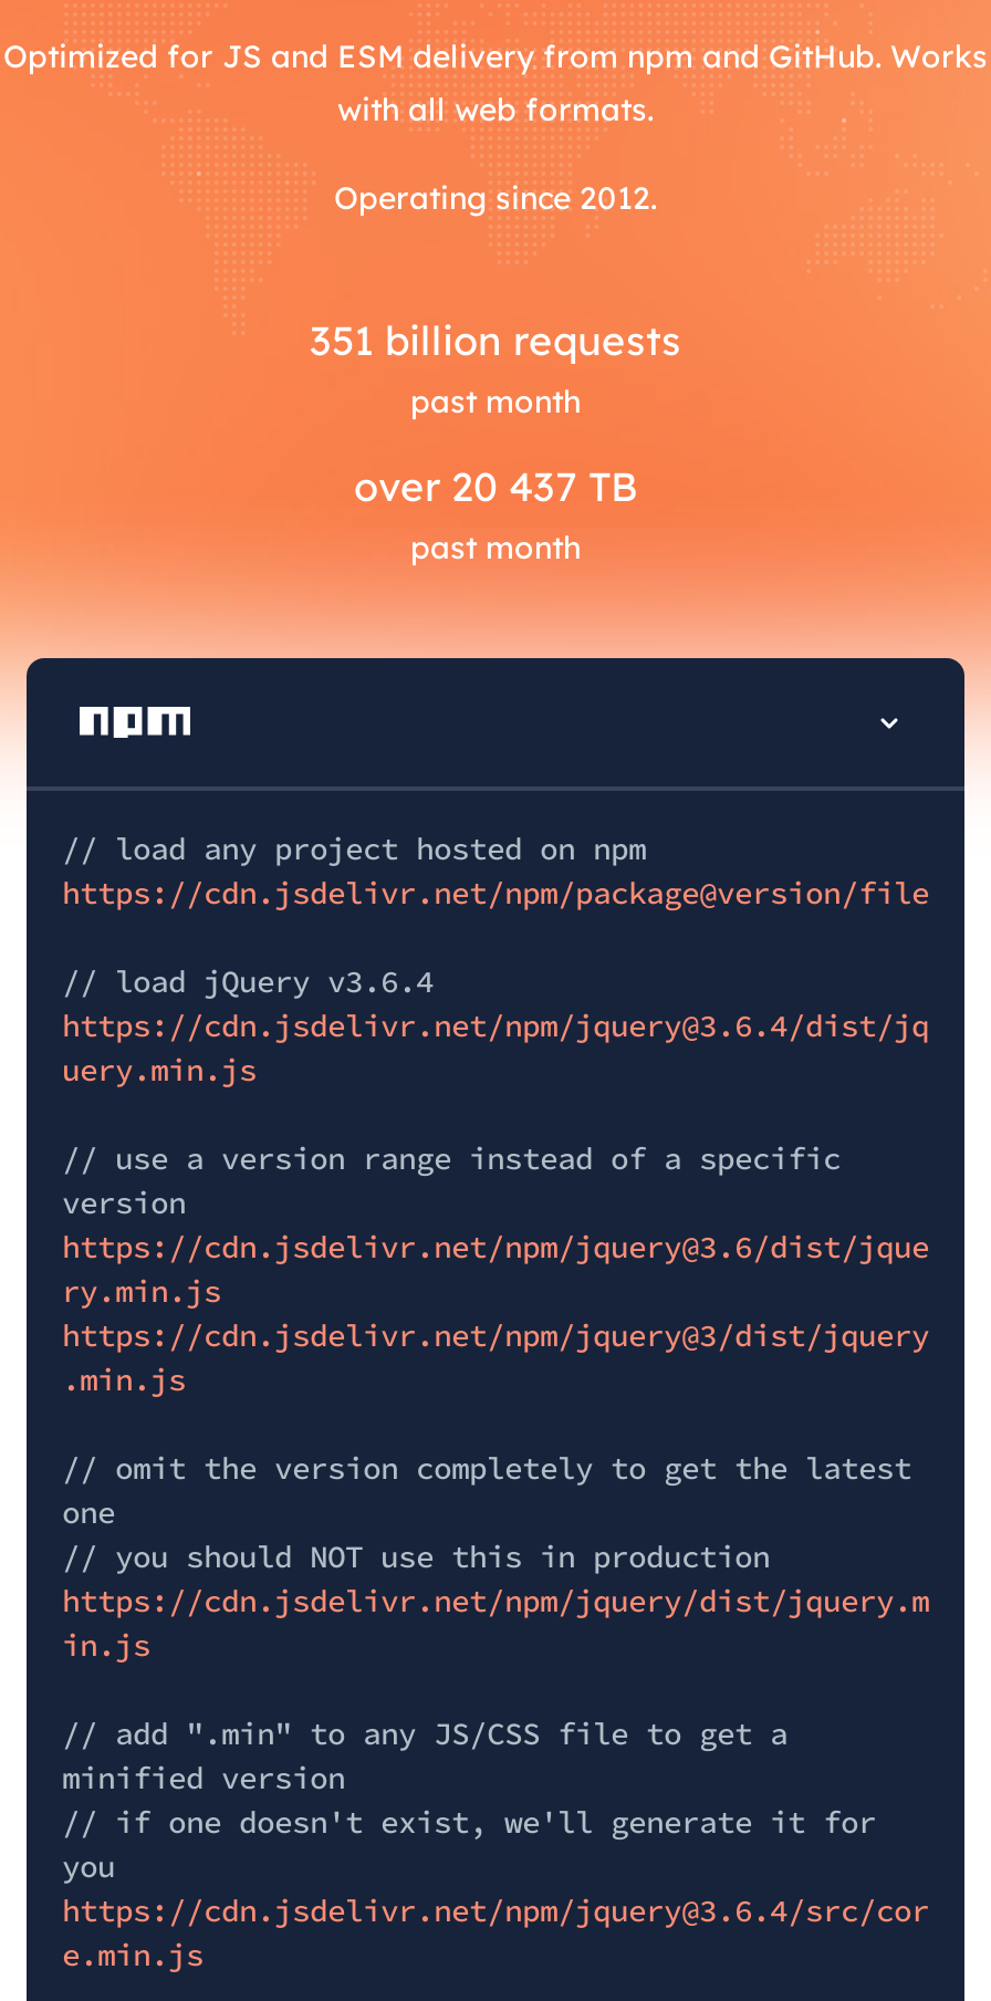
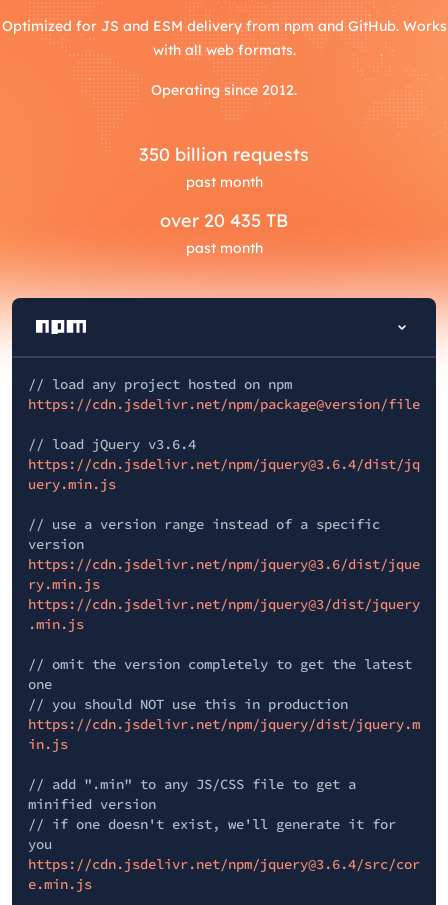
[310,315,681,366] 351 billion requests -> [139,143,309,166] 350 billion requests
[354,461,637,512] over 20 437 TB -> [160,209,288,232] over 20 435 TB

